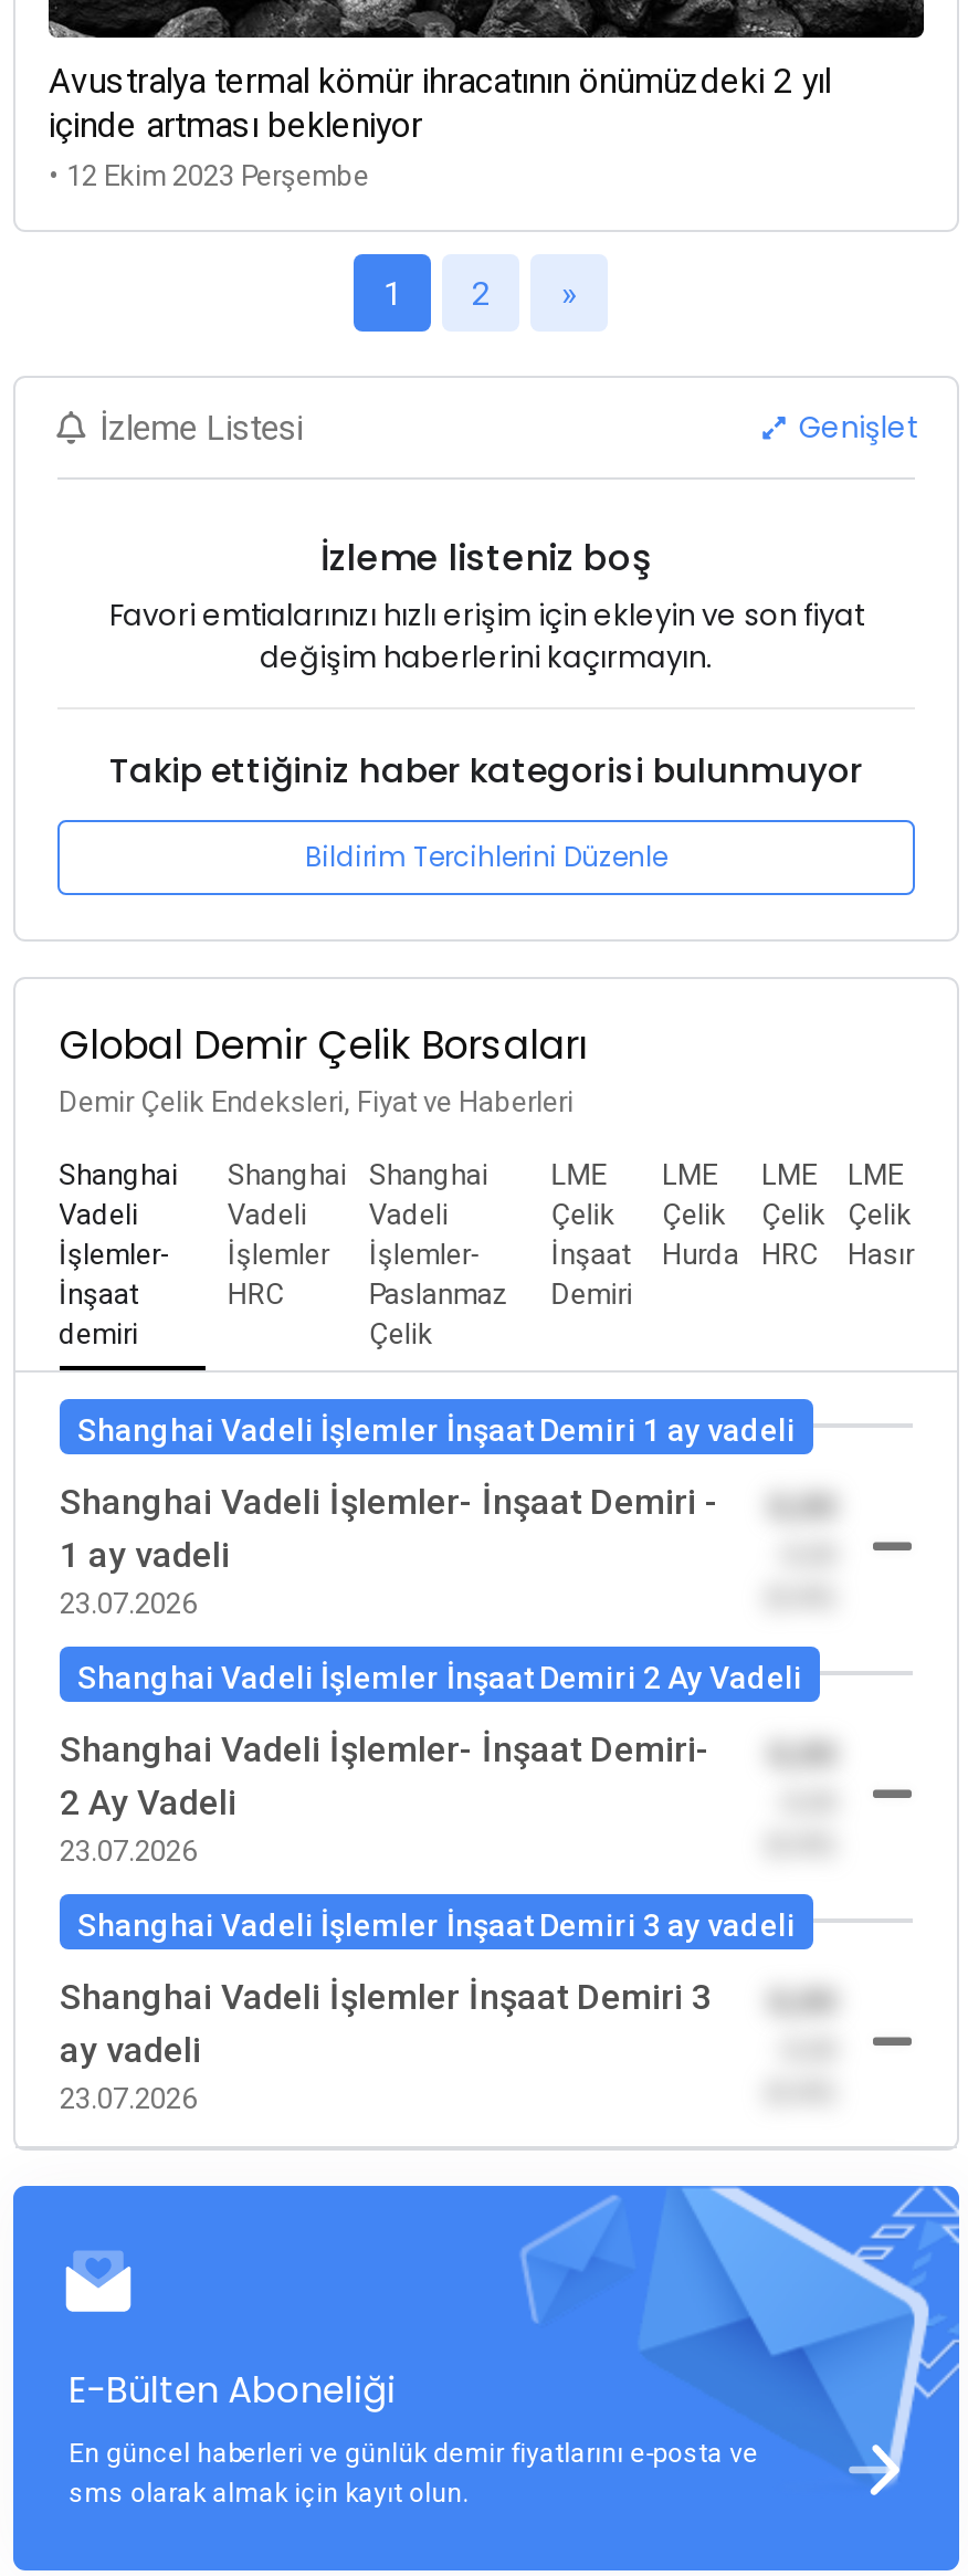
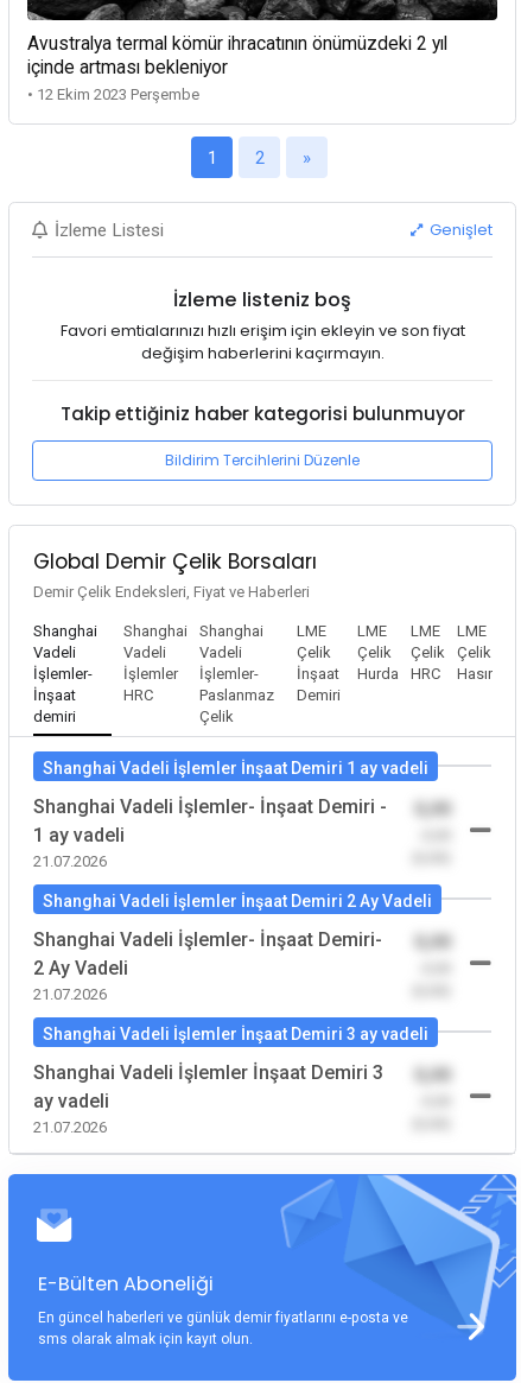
[60,1586,197,1619] 23.07.2026 -> [33,852,107,870] 21.07.2026
[60,1834,197,1867] 23.07.2026 -> [33,985,107,1003] 21.07.2026
[60,2081,197,2114] 23.07.2026 -> [33,1118,107,1136] 21.07.2026

